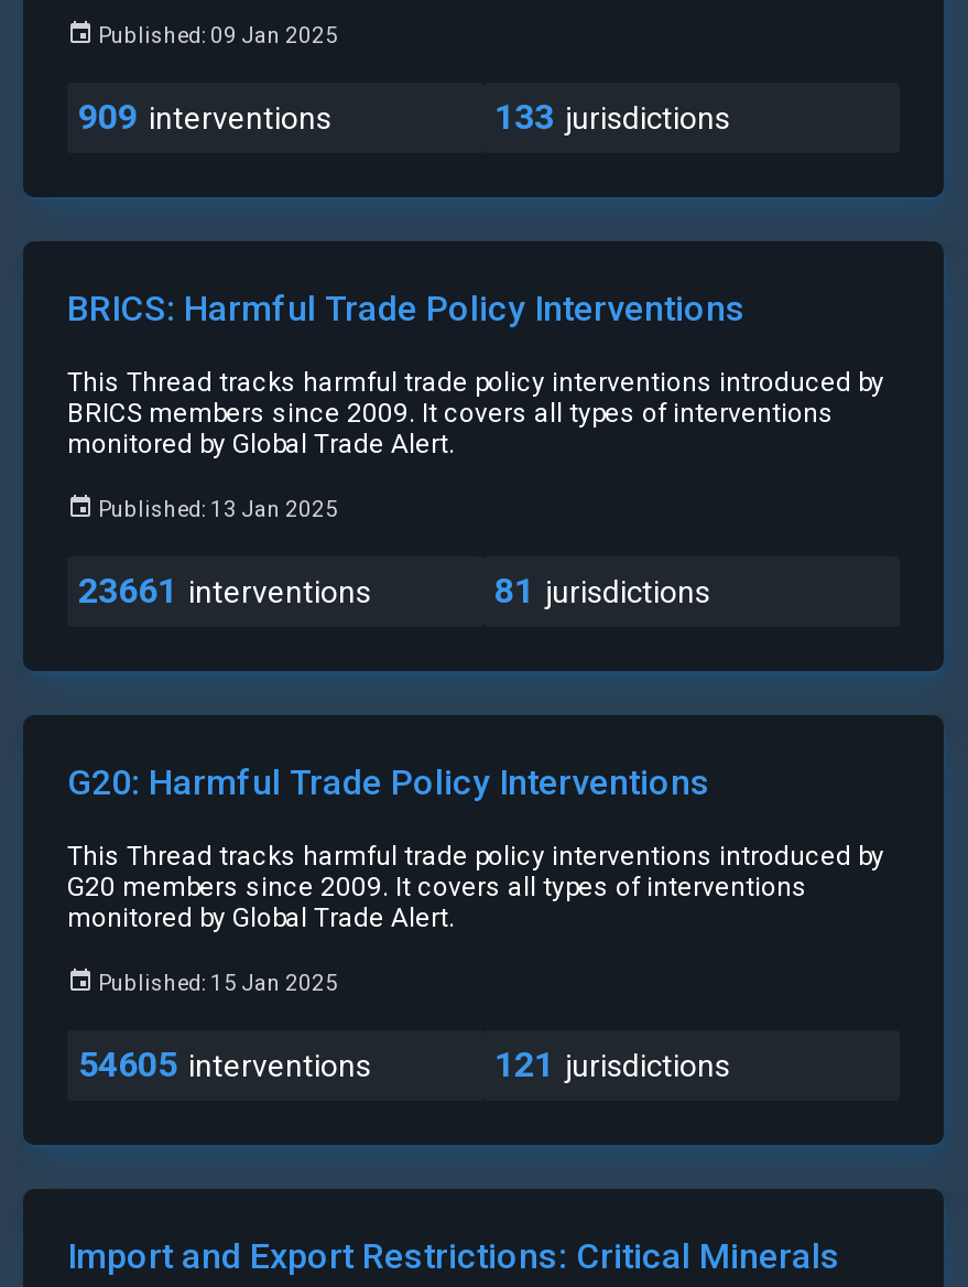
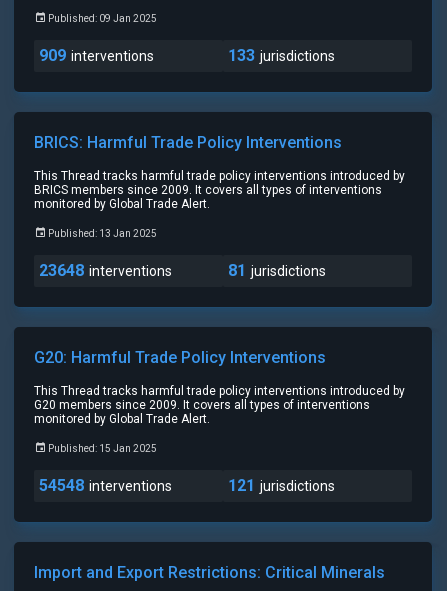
[78,570,371,612] 23661 interventions -> [39,261,172,280] 23648 interventions
[78,1043,371,1085] 54605 interventions -> [39,476,172,495] 54548 interventions

